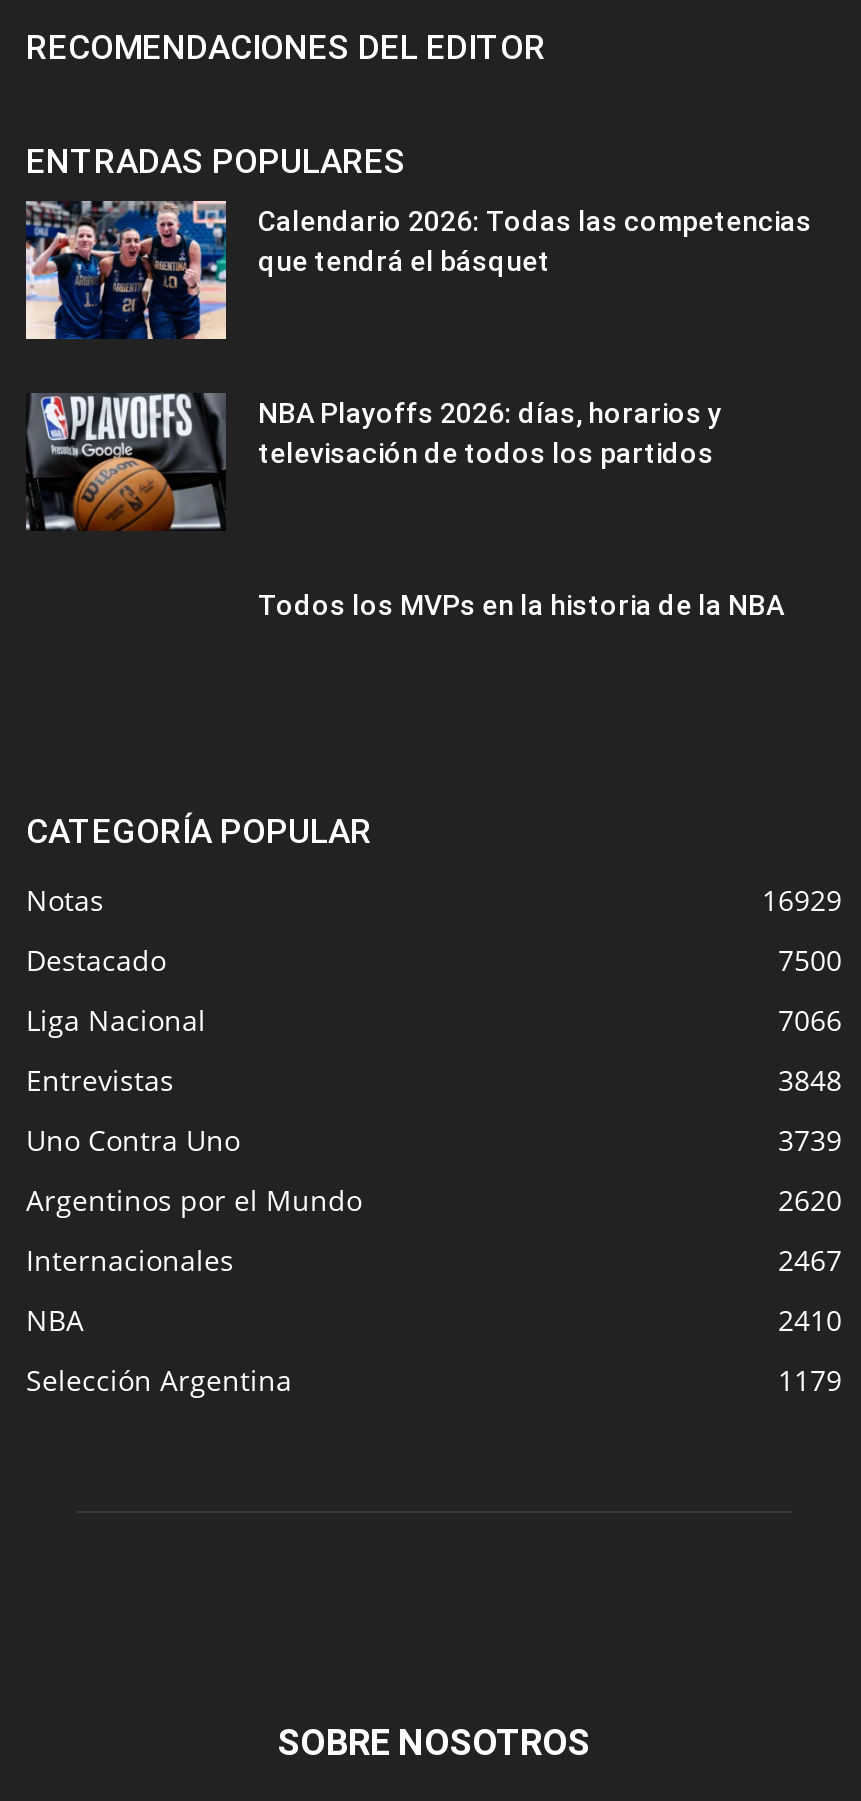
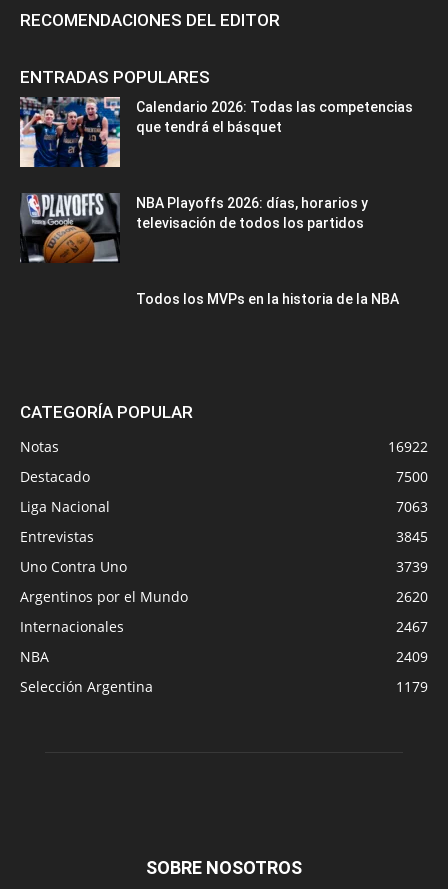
[762,881,842,919] 16929 -> [388,437,428,456] 16922
[778,1001,842,1039] 7066 -> [396,497,428,516] 7063
[778,1061,842,1099] 3848 -> [396,527,428,546] 3845
[778,1301,842,1339] 2410 -> [396,647,428,666] 2409

